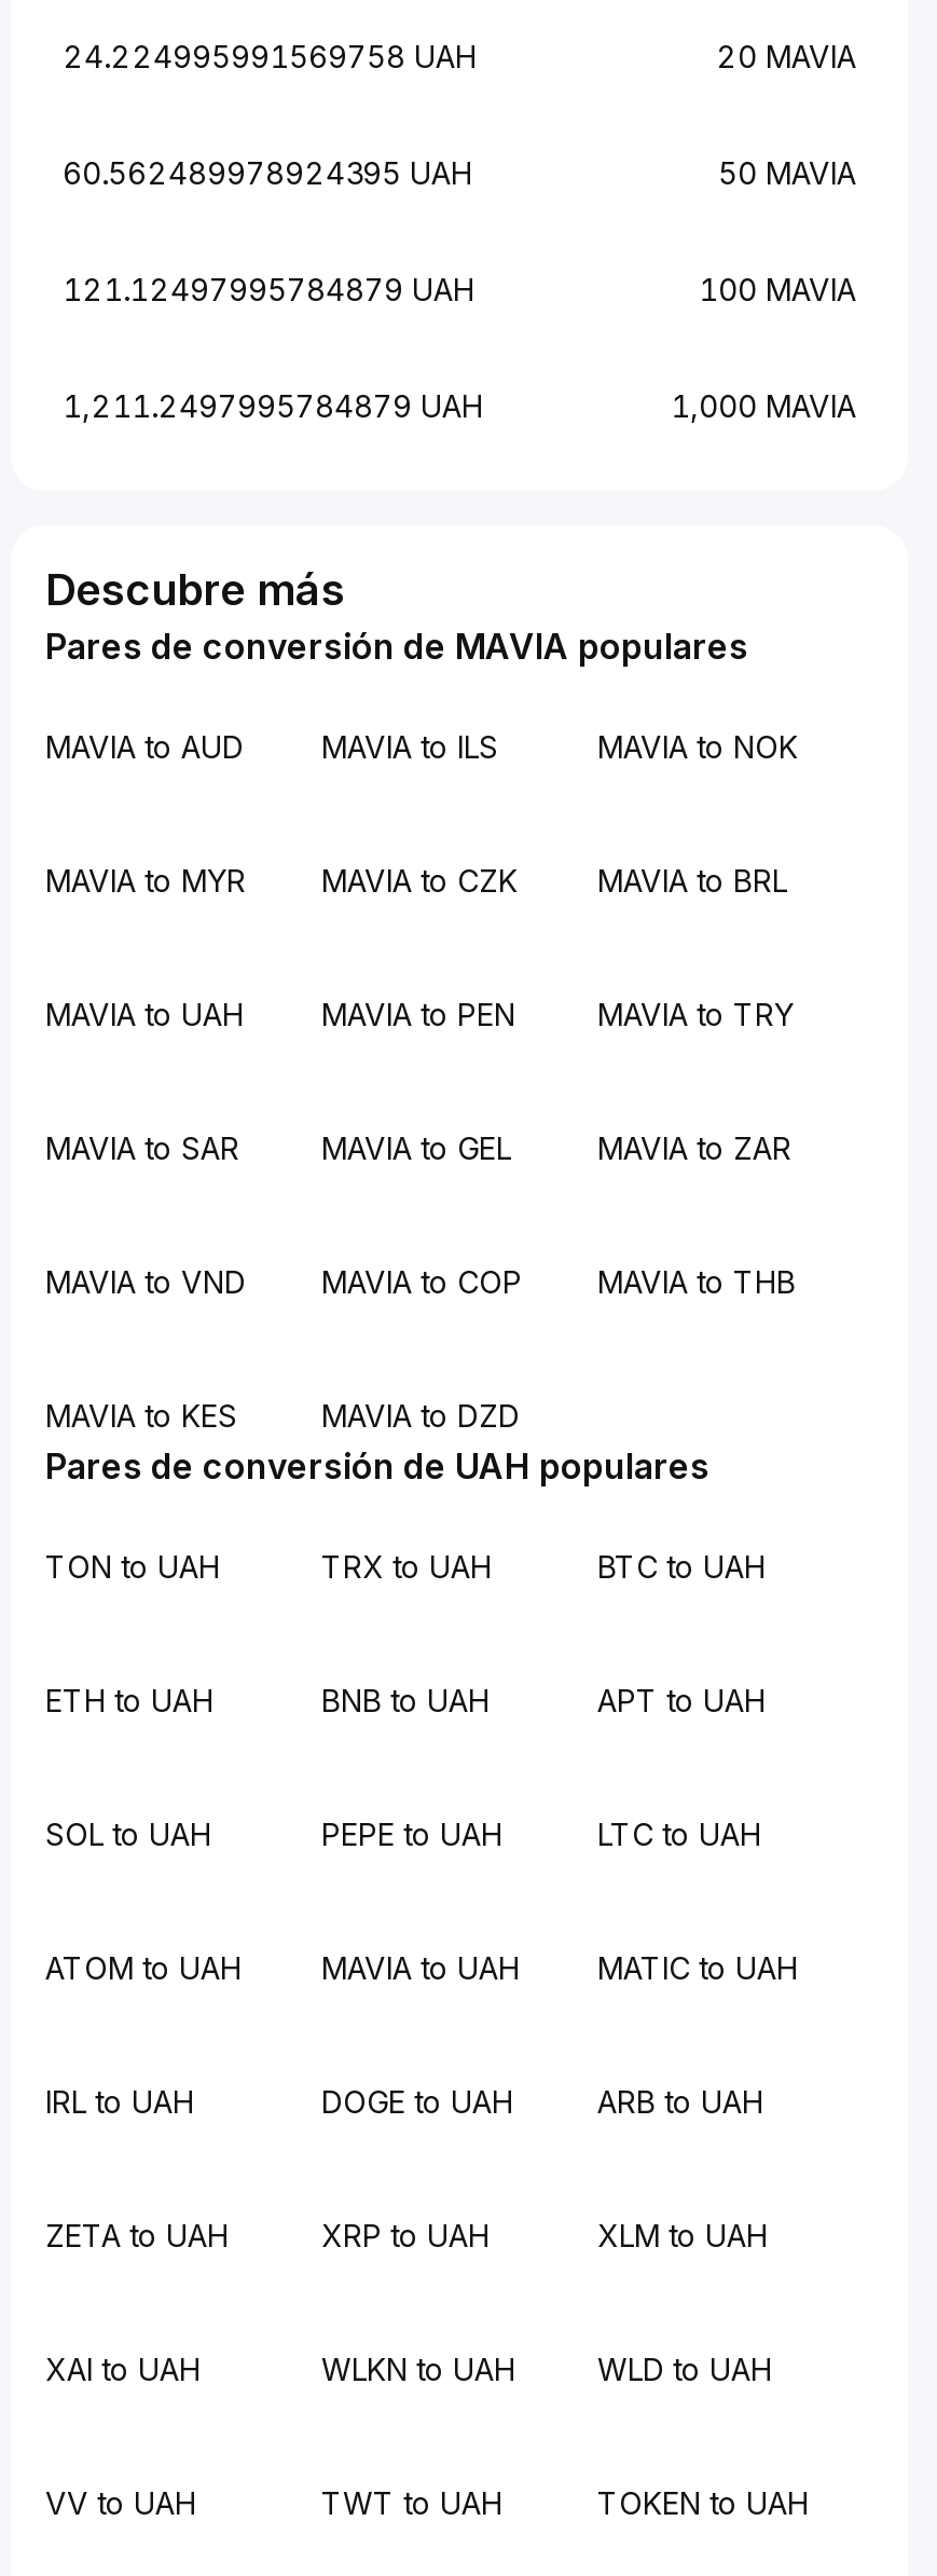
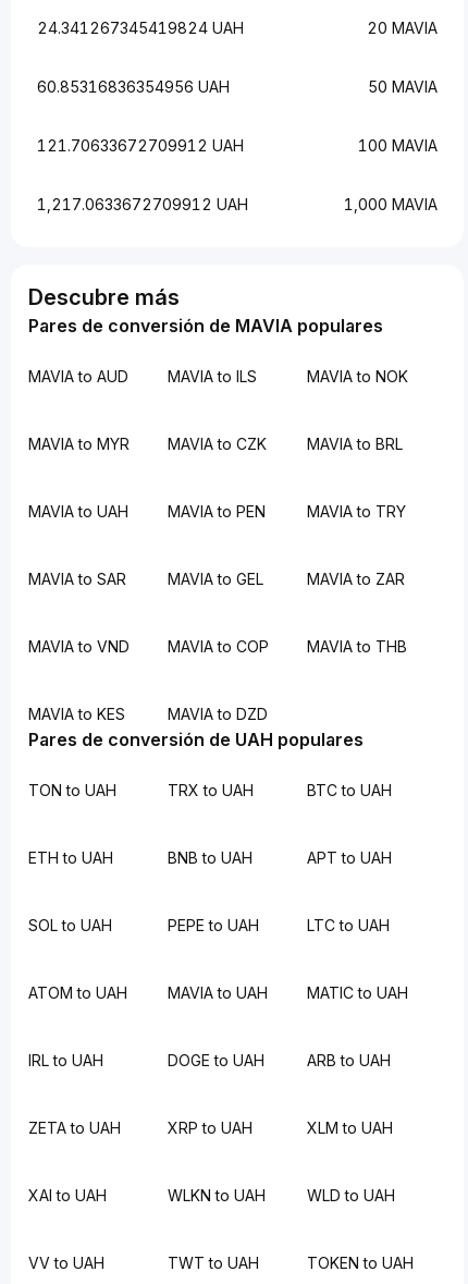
[63,38,477,74] 24.224995991569758 UAH -> [37,19,244,37] 24.341267345419824 UAH
[63,154,472,191] 60.562489978924395 UAH -> [37,77,230,96] 60.85316836354956 UAH
[63,271,474,307] 121.12497995784879 UAH -> [37,136,244,155] 121.70633672709912 UAH
[63,387,483,424] 1,211.2497995784879 UAH -> [37,195,248,213] 1,217.0633672709912 UAH

